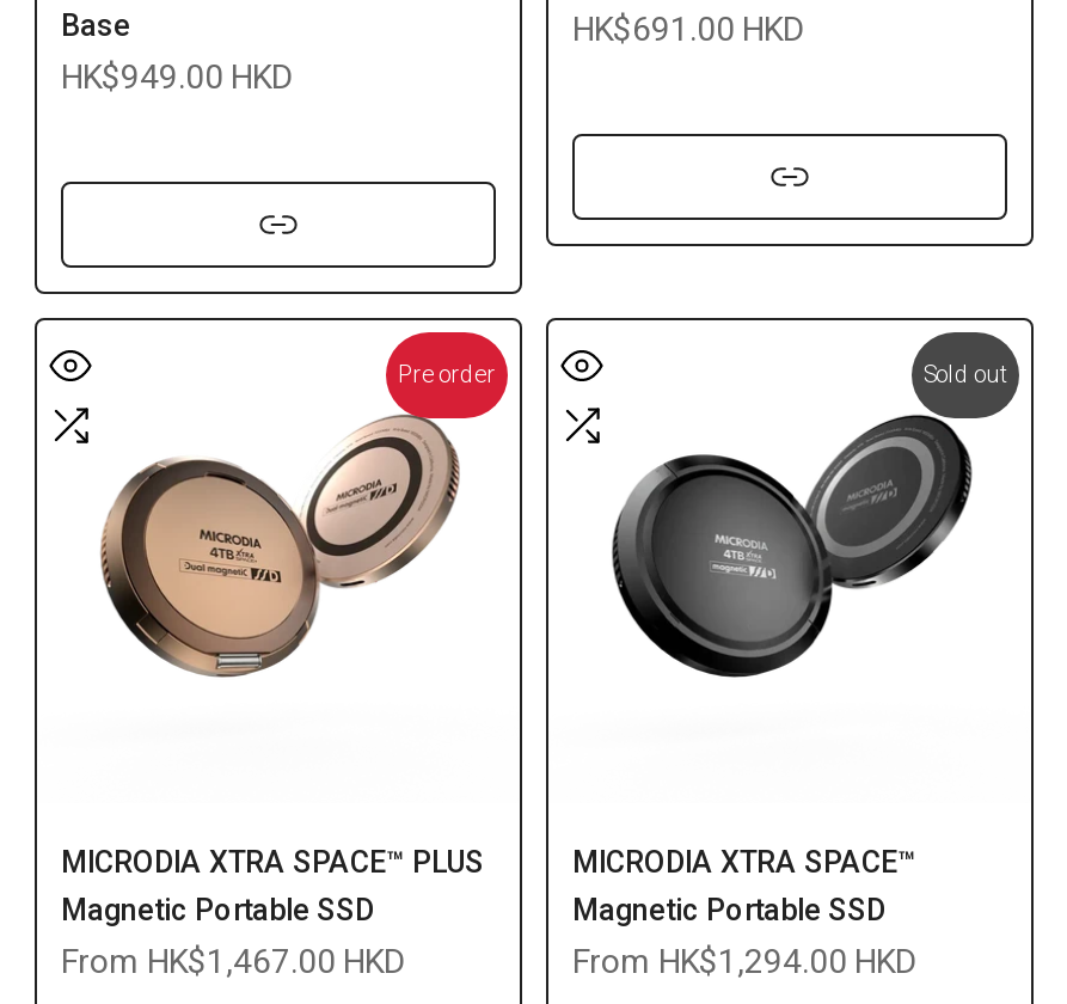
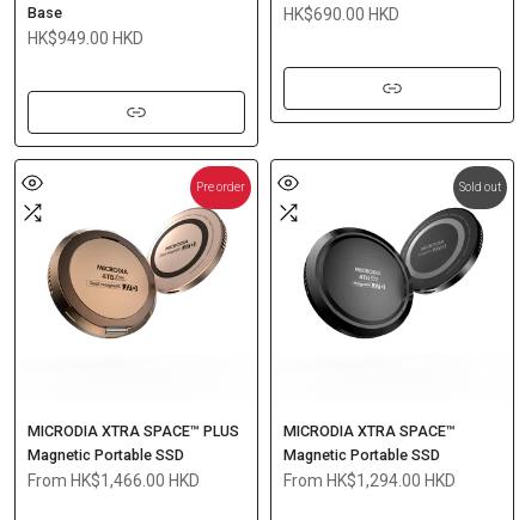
[572,9,804,47] HK$691.00 HKD -> [283,5,399,24] HK$690.00 HKD
[61,941,405,980] From HK$1,467.00 HKD -> [28,471,200,490] From HK$1,466.00 HKD

